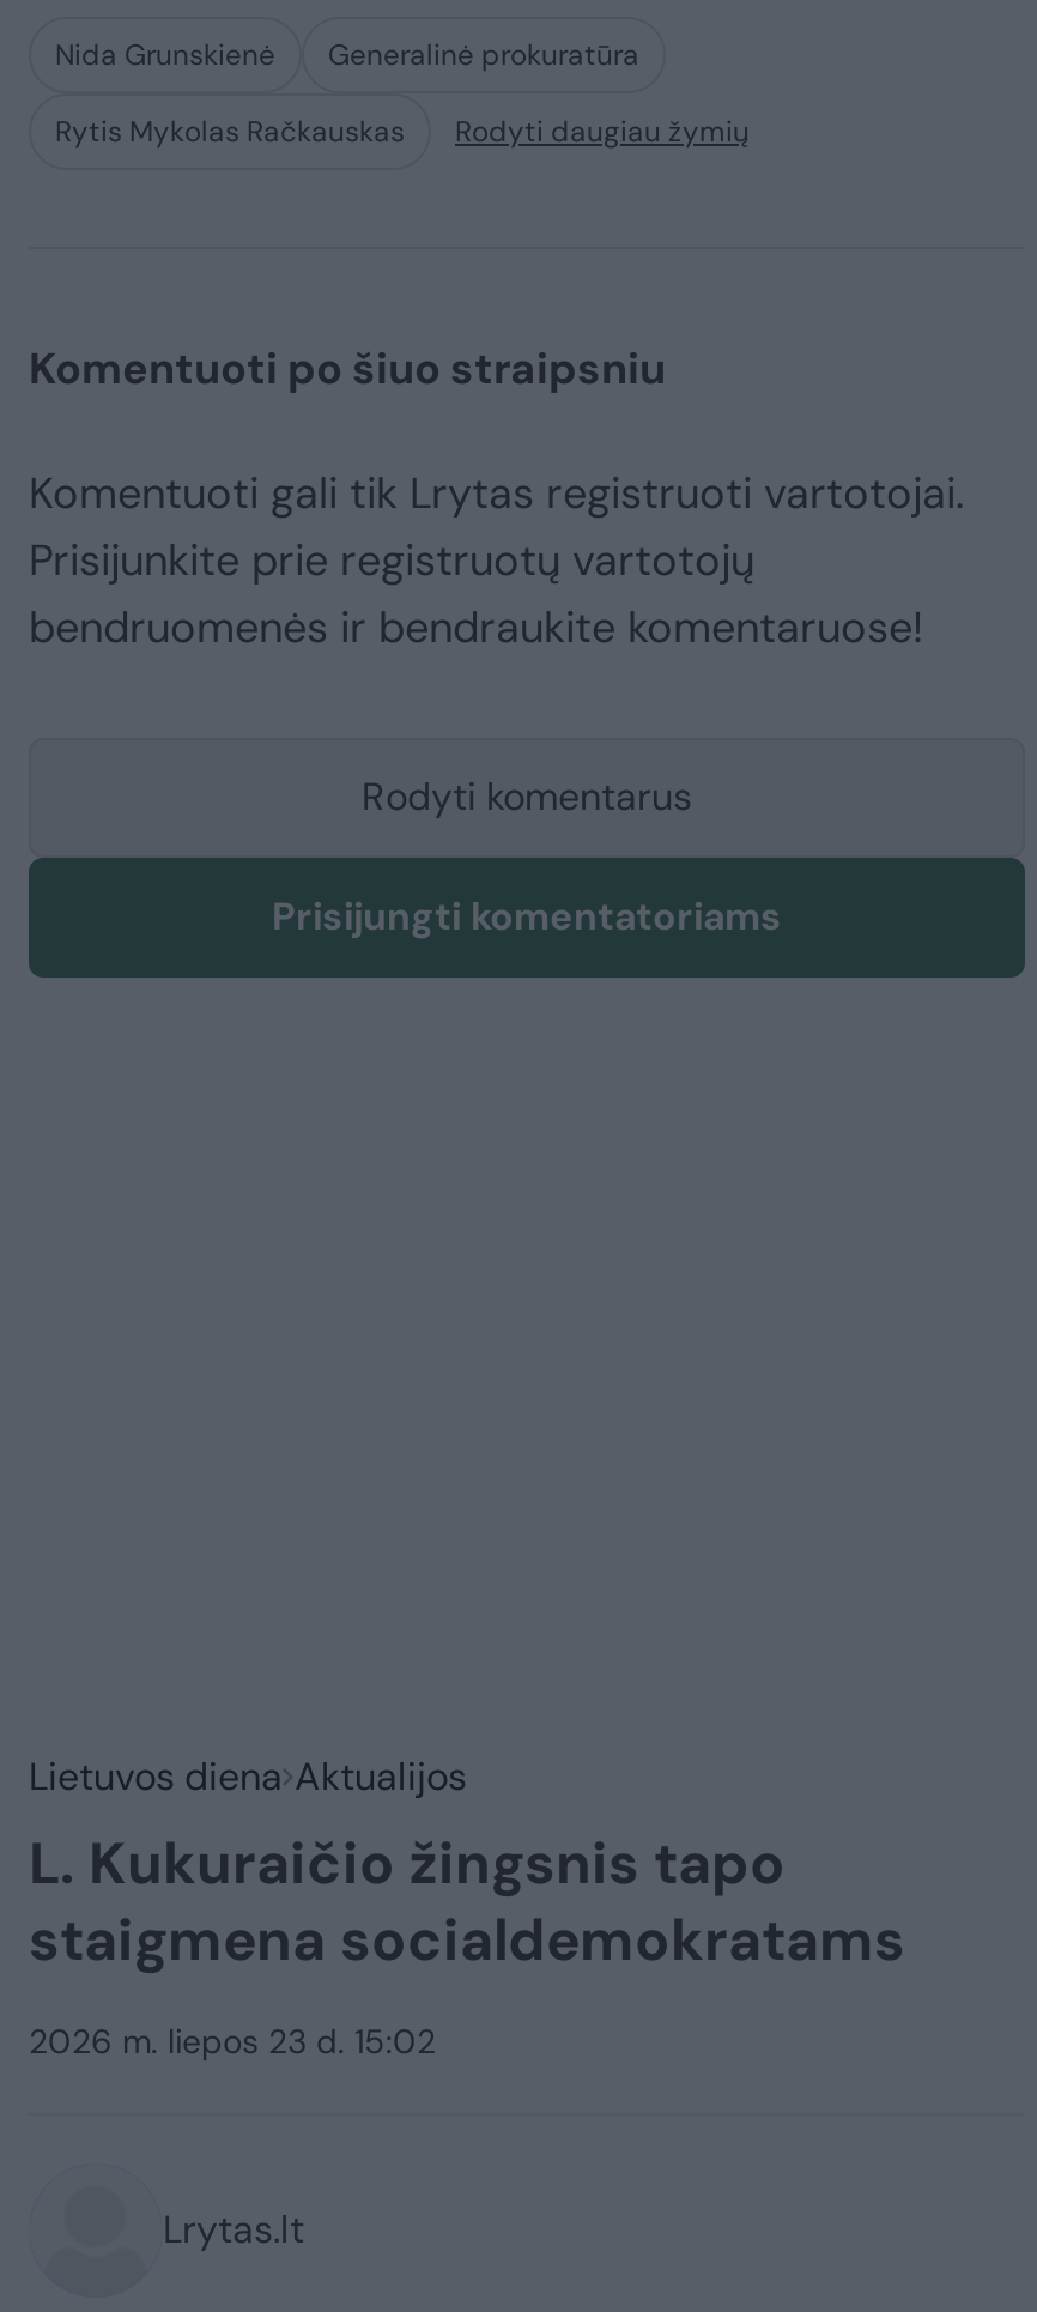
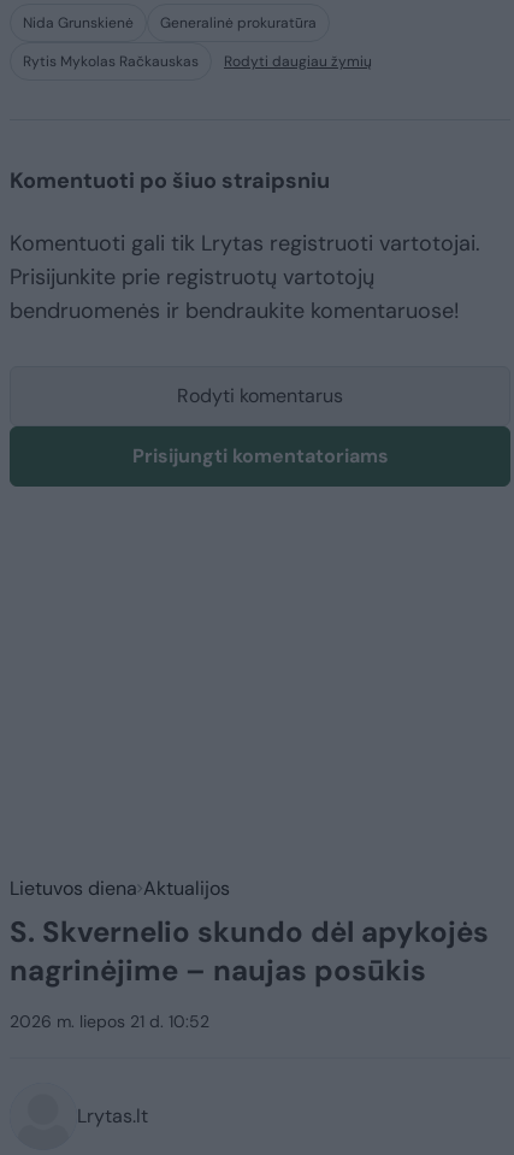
[29,1826,905,1977] L. Kukuraičio žingsnis tapo | staigmena socialdemokratams -> [10,913,489,989] S. Skvernelio skundo dėl apykojės | nagrinėjime – naujas posūkis
[29,2020,436,2064] 2026 m. liepos 23 d. 15:02 -> [10,1011,209,1033] 2026 m. liepos 21 d. 10:52

